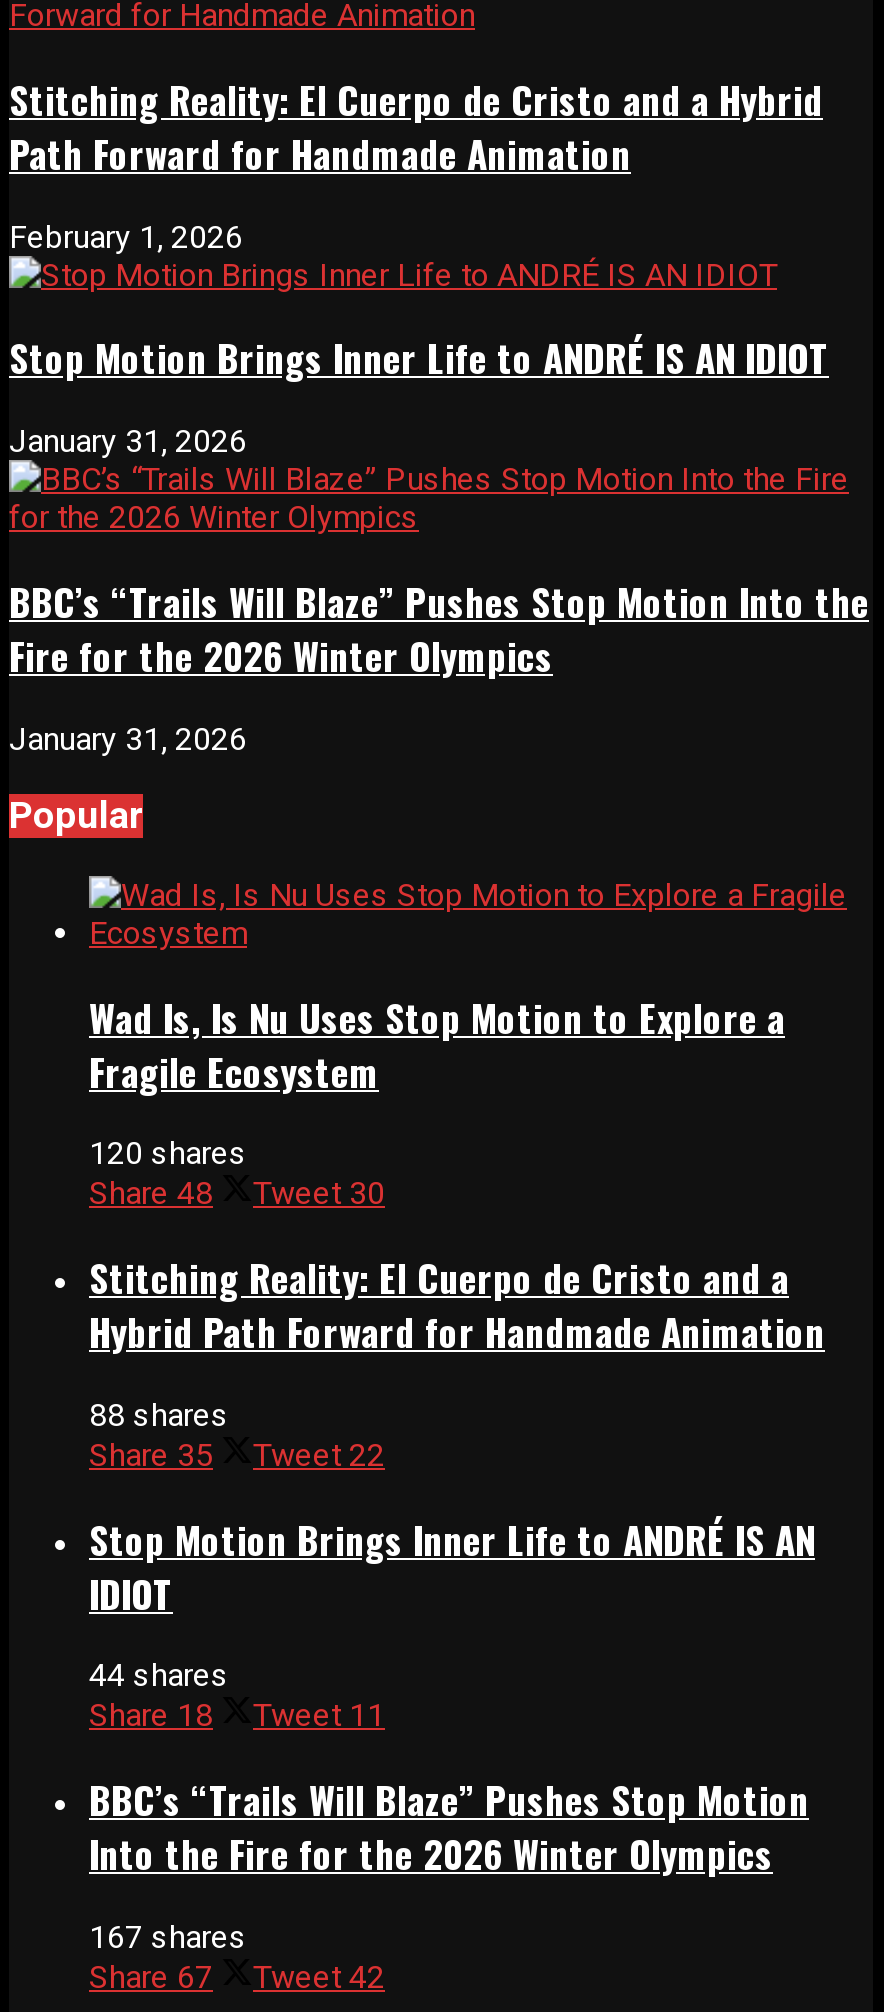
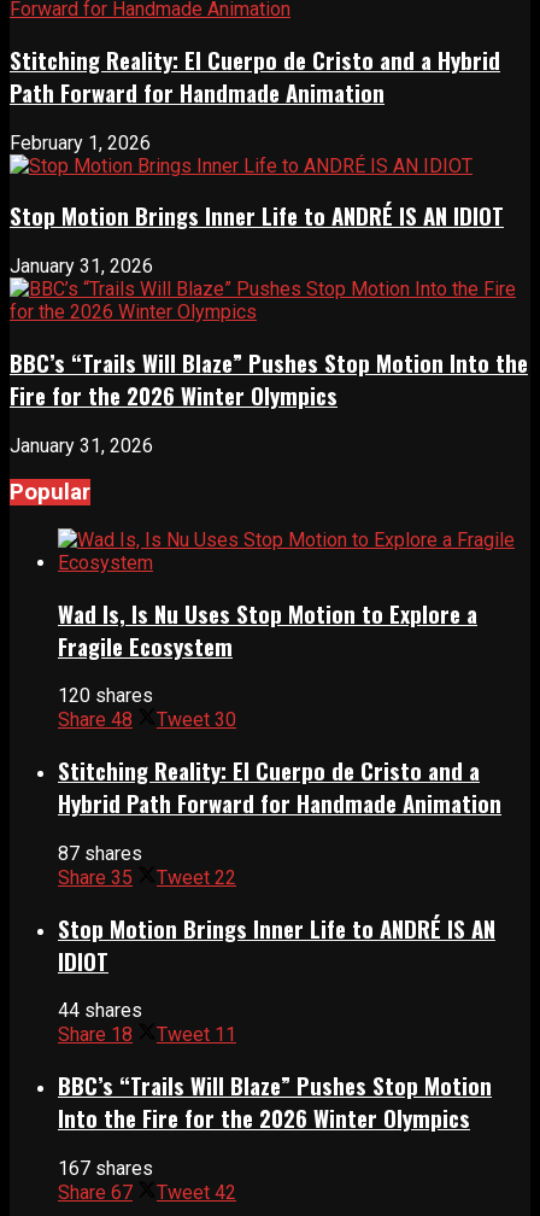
[89,1396,229,1434] 88 shares -> [58,842,142,865] 87 shares

